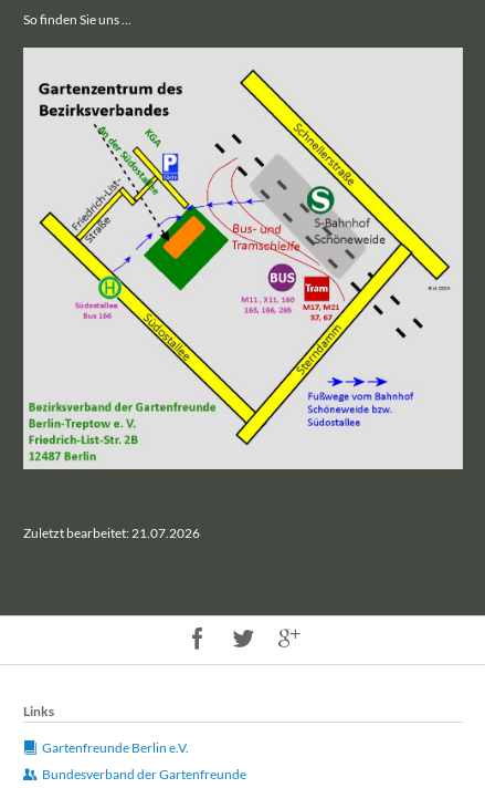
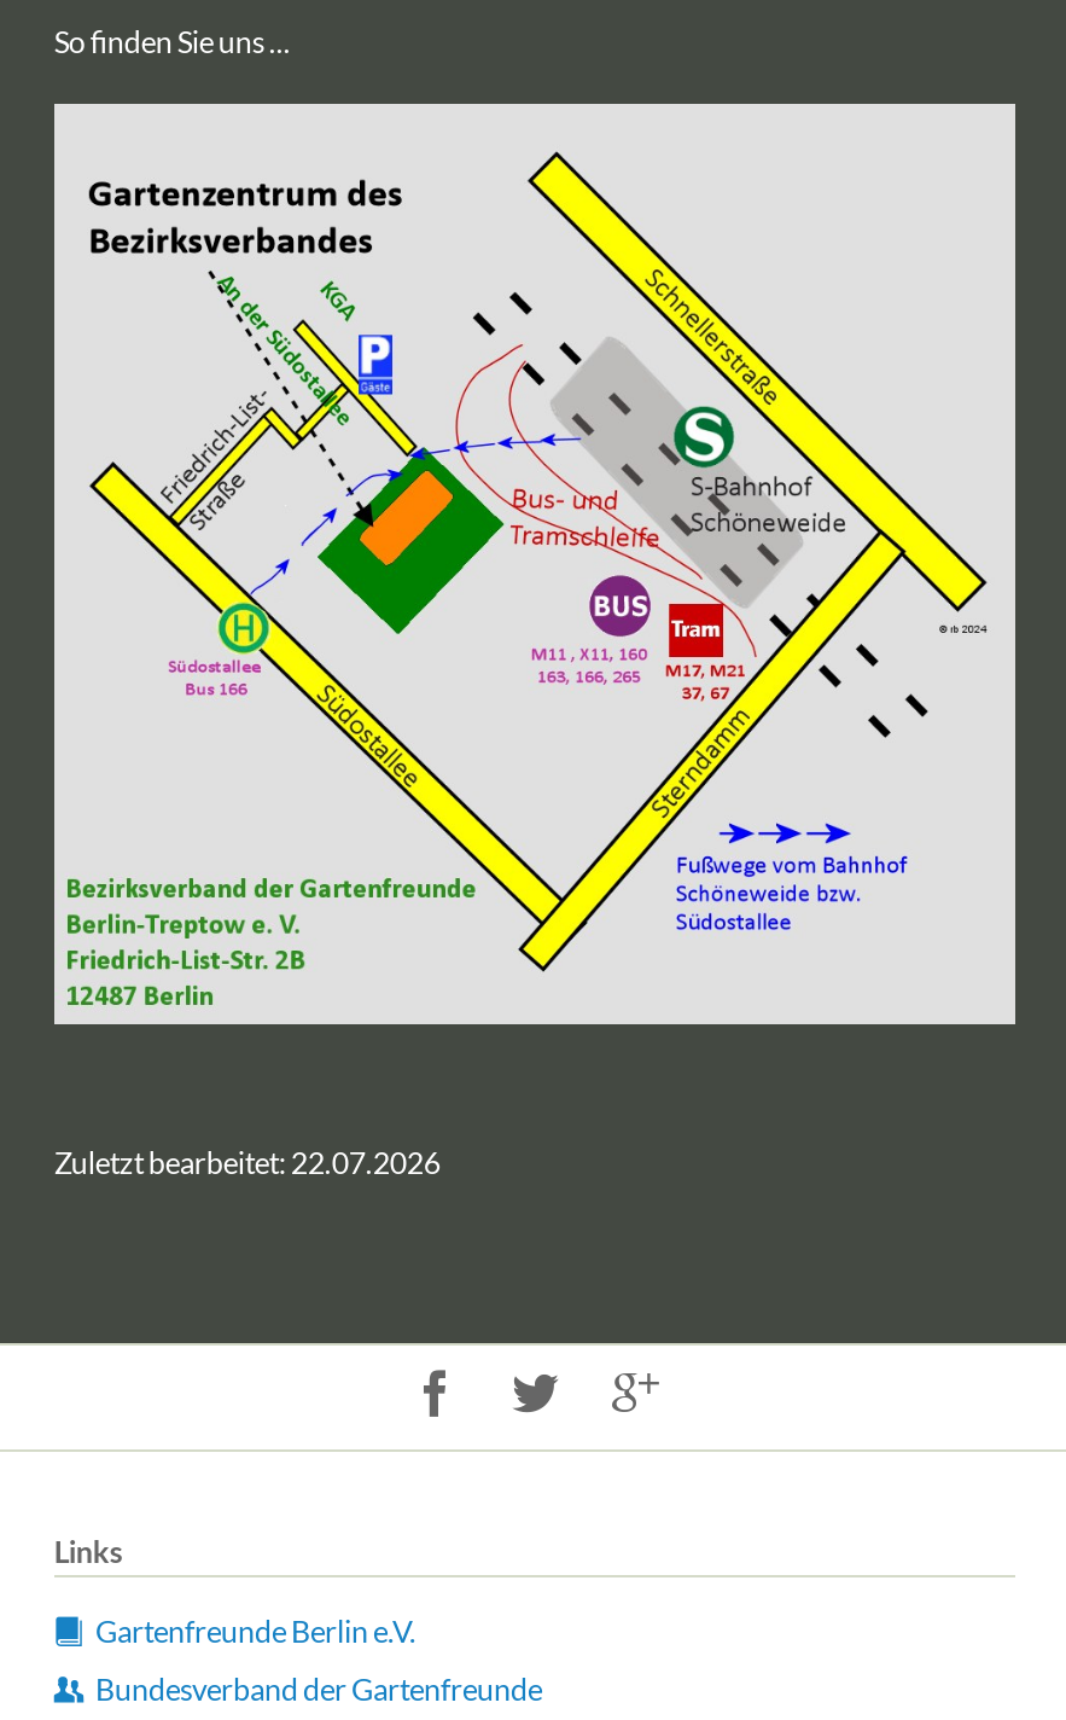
[23,525,200,542] Zuletzt bearbeitet: 21.07.2026 -> [54,1146,440,1182] Zuletzt bearbeitet: 22.07.2026

